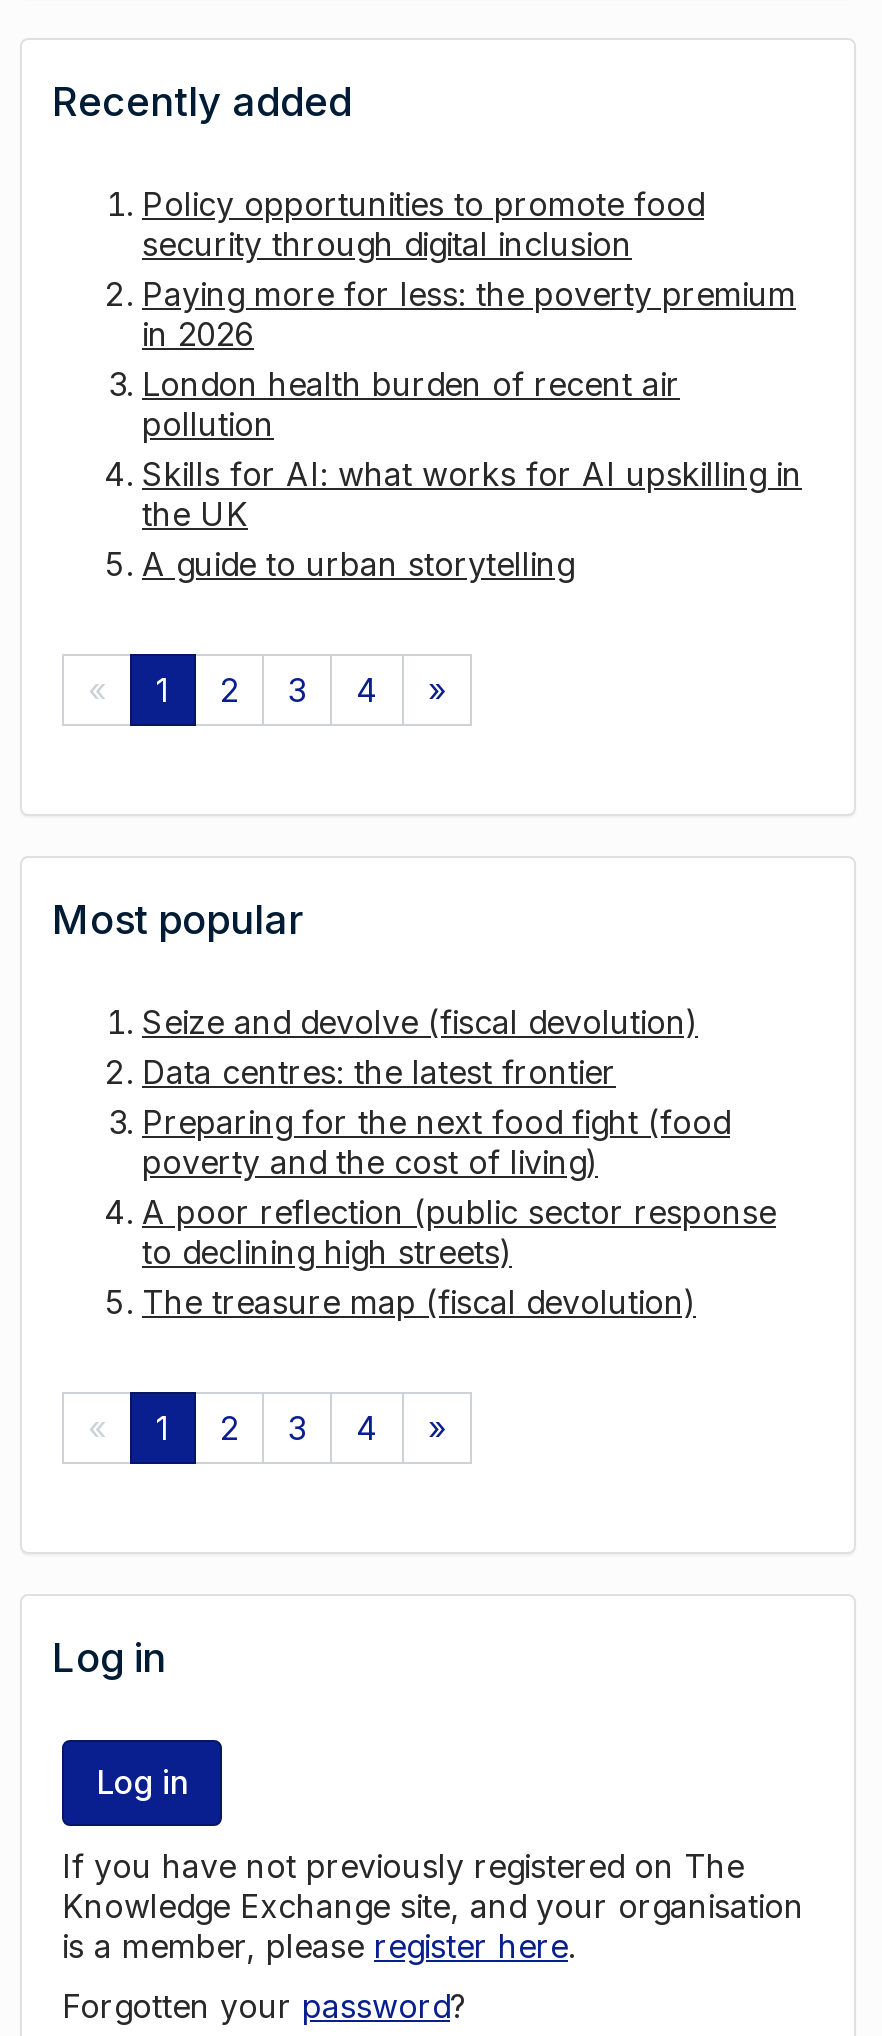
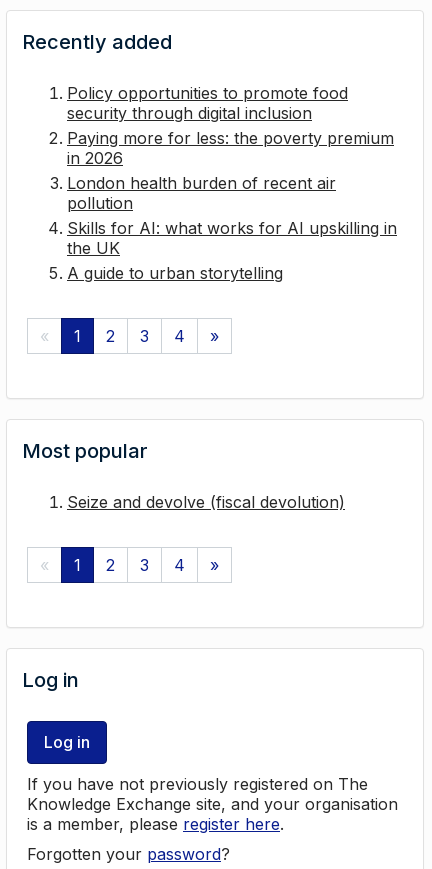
[142,1051,776,1321] Data centres: the latest frontier | Preparing for the next food fight (food | poverty and the cost of living) | A poor reflection (public sector response | to declining high streets) | The treasure map (fiscal devolution) -> none

